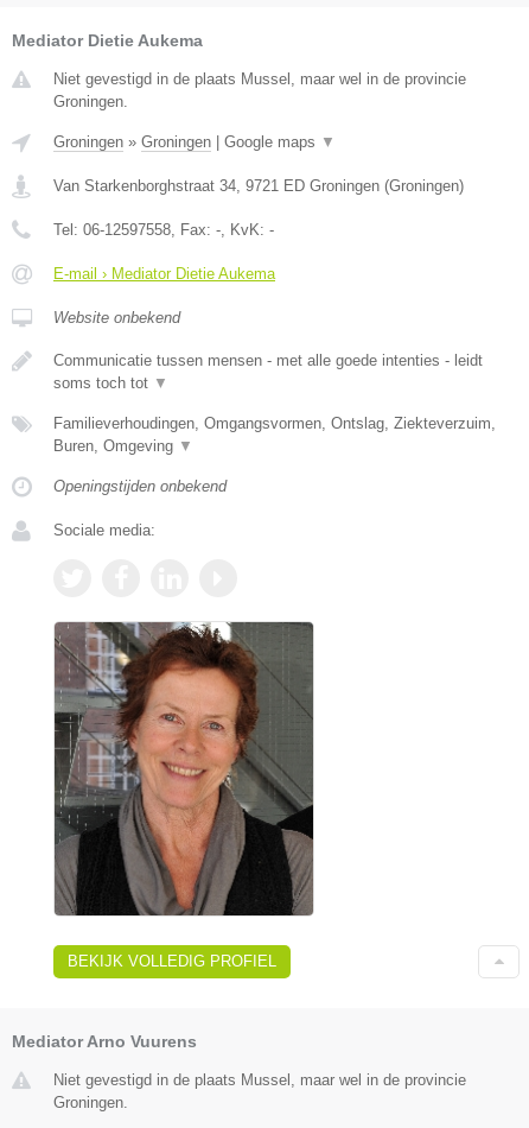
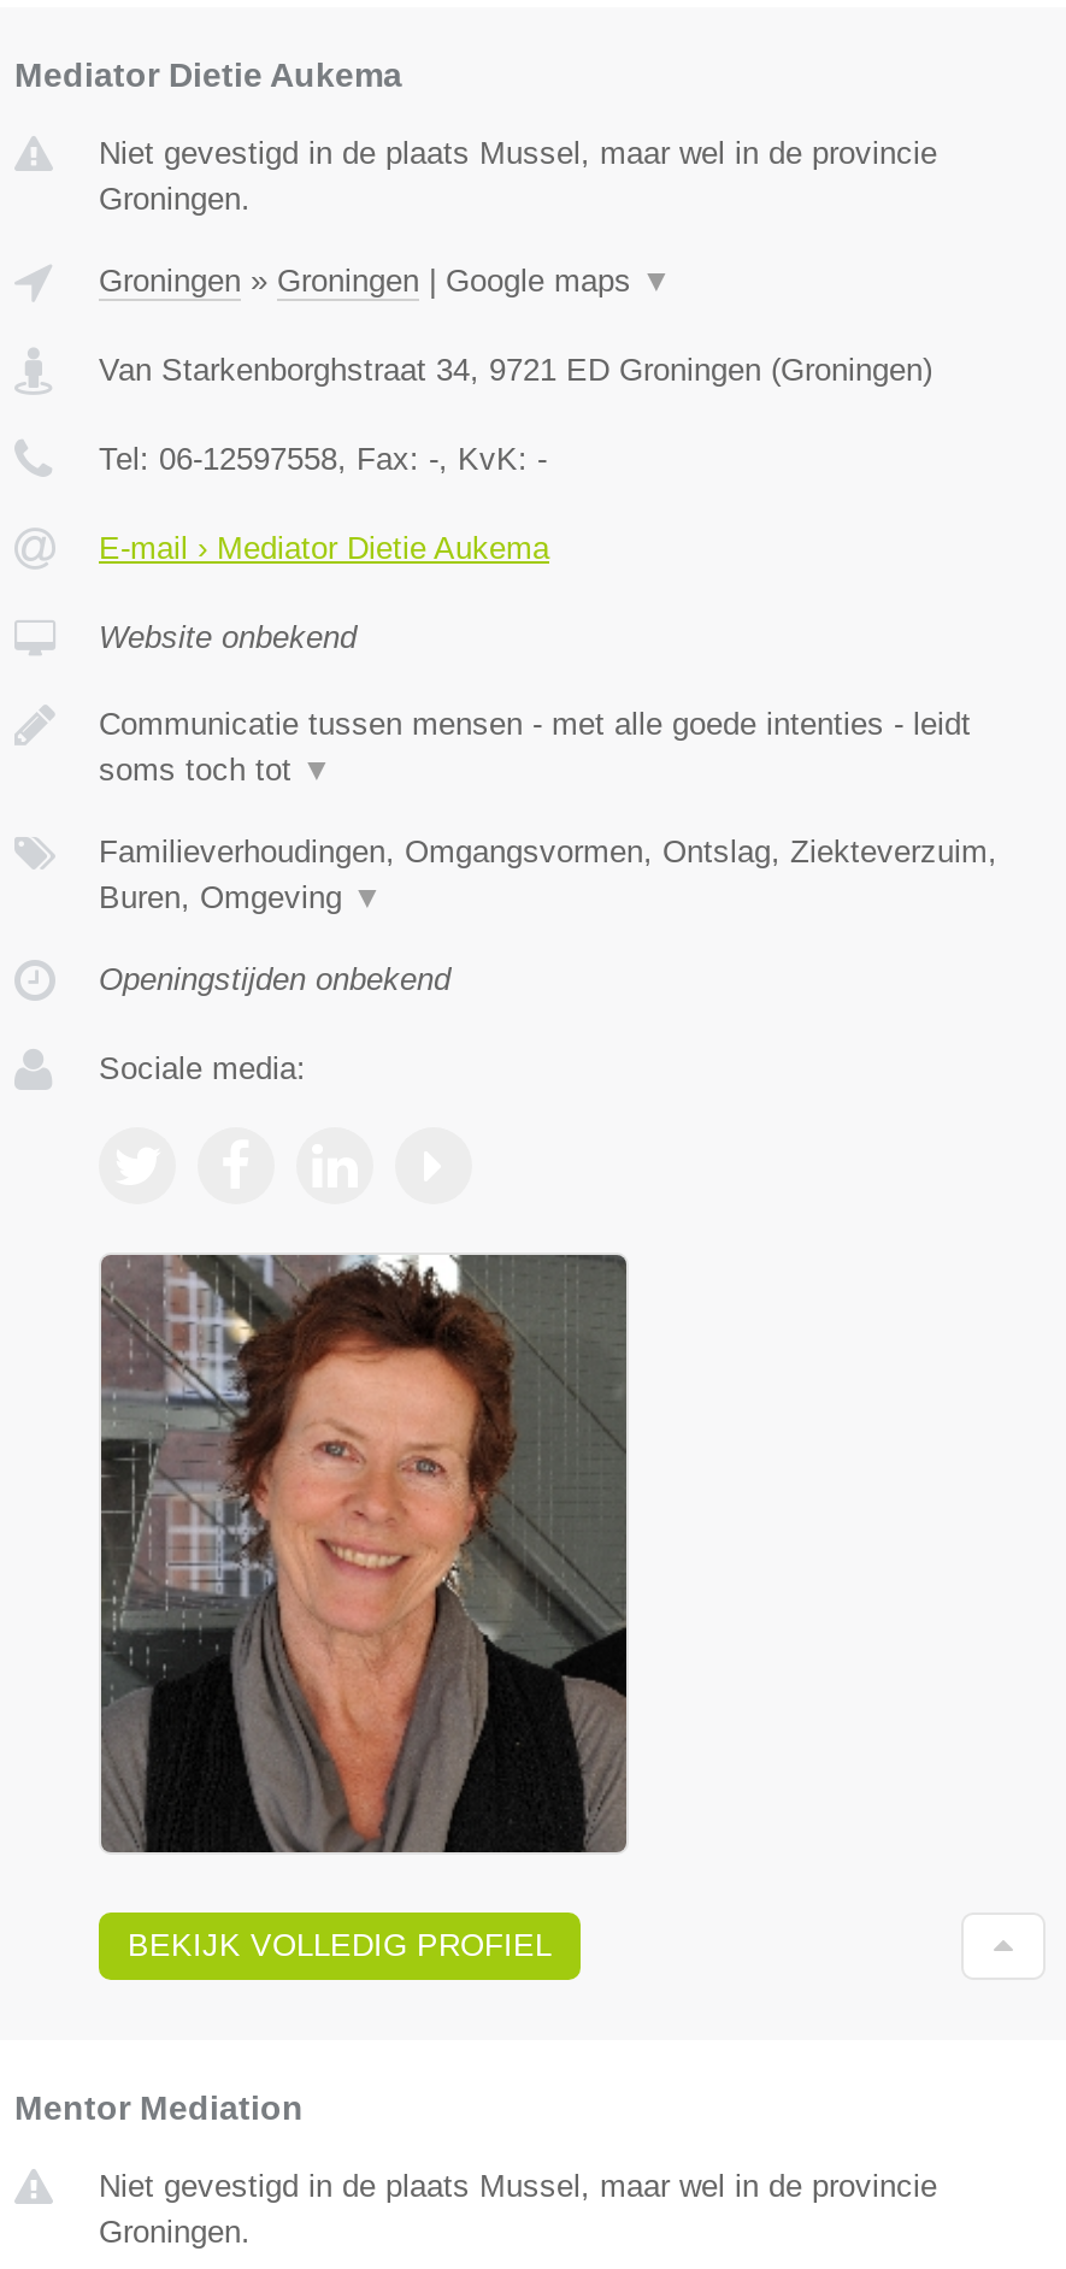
[12,1032,197,1051] Mediator Arno Vuurens -> [14,2088,304,2126] Mentor Mediation

